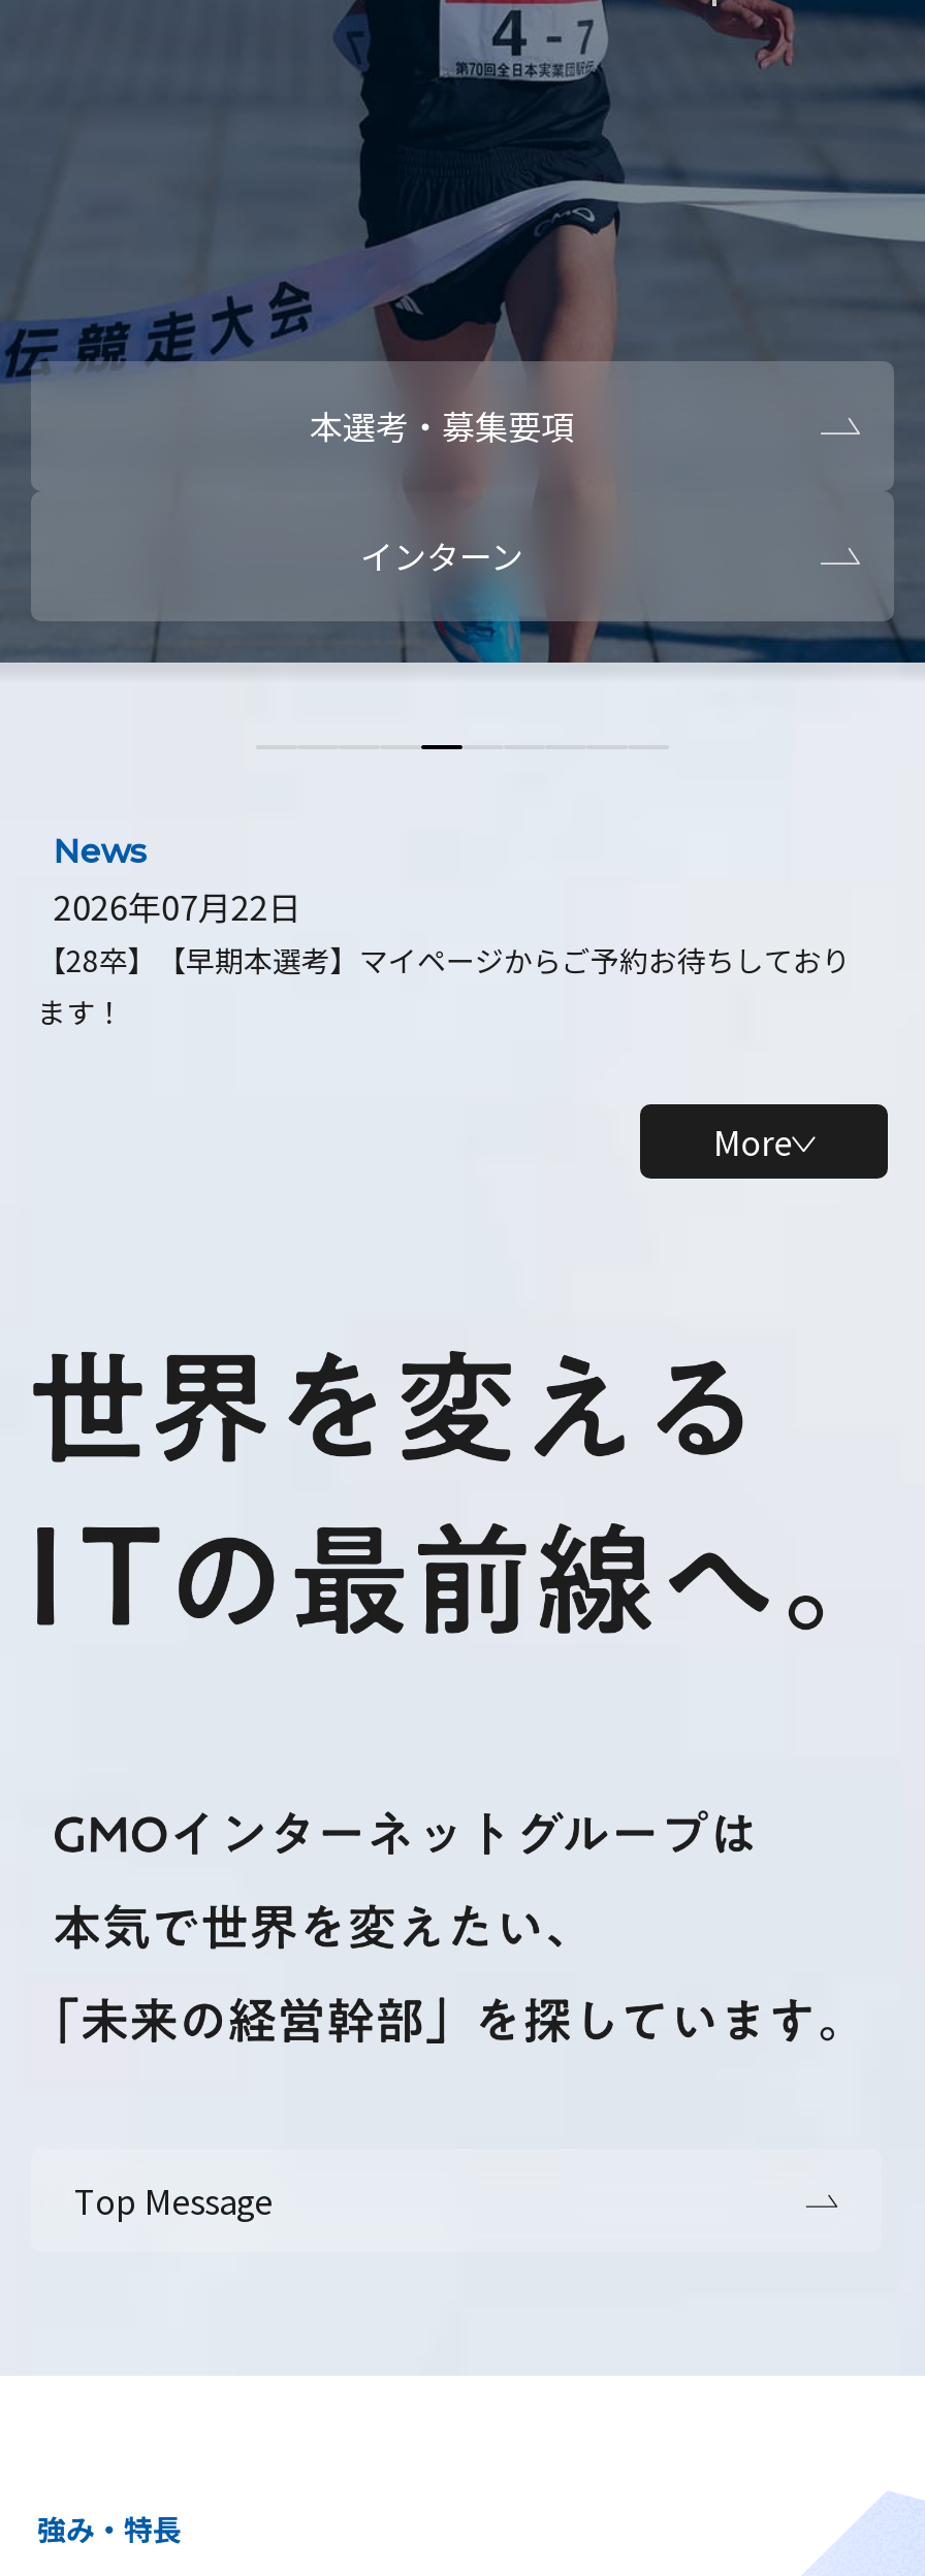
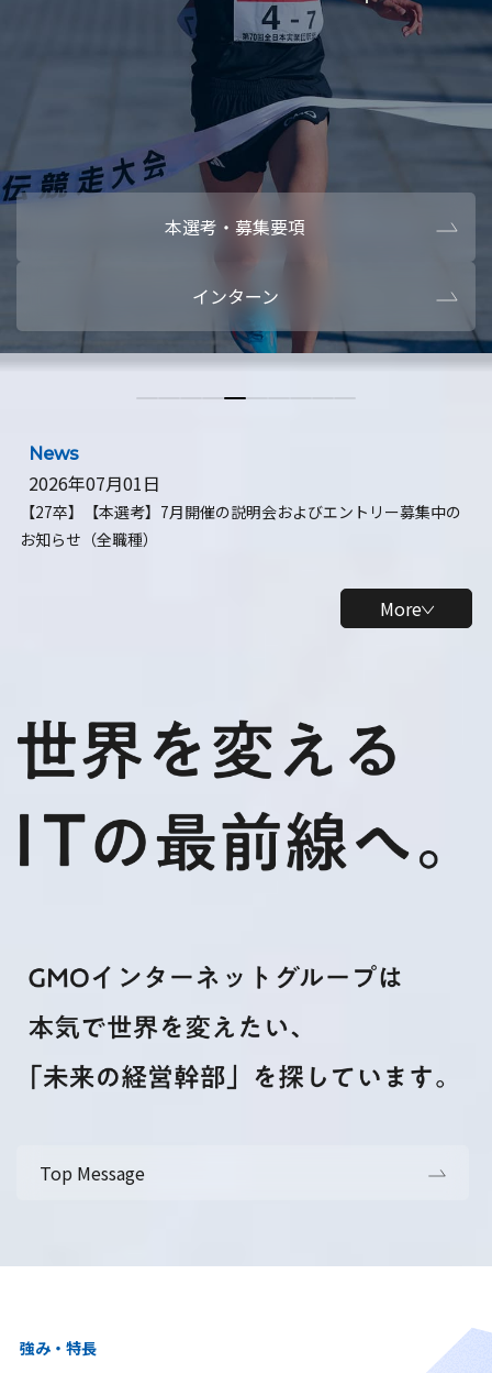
[37,881,850,1032] 2026年07月22日 | 【28卒】【早期本選考】マイページからご予約お待ちしており | ます！ -> [20,470,461,550] 2026年07月01日 | 【27卒】【本選考】7月開催の説明会およびエントリー募集中の | お知らせ（全職種）

